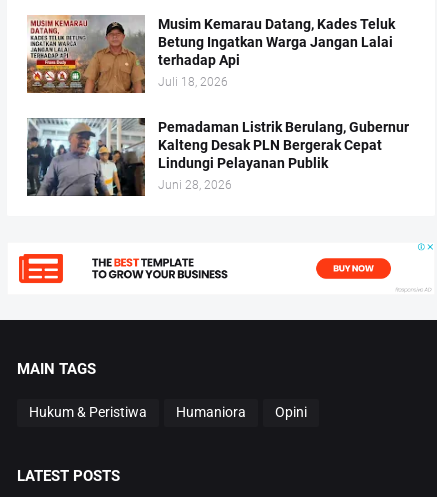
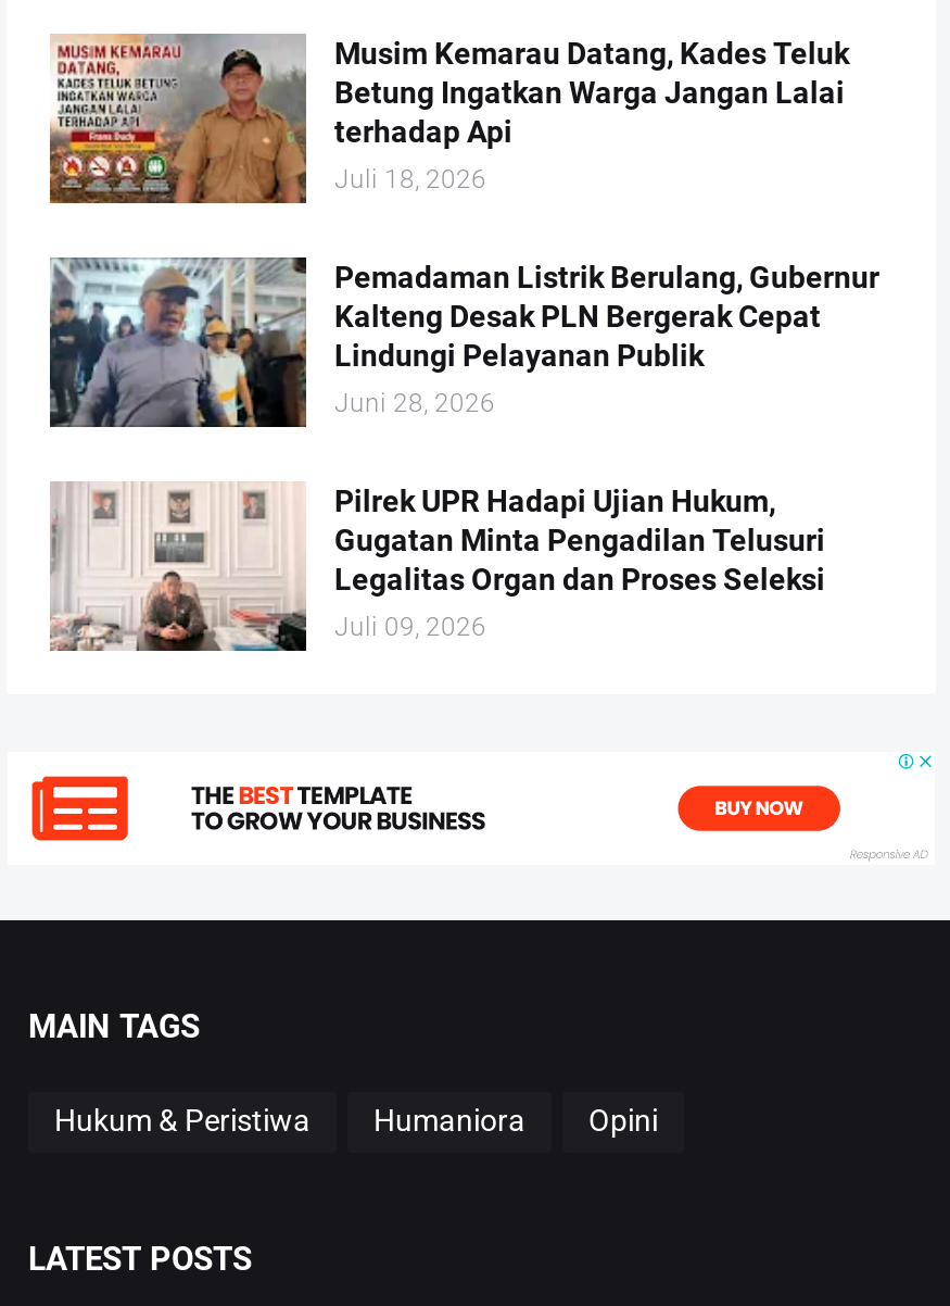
none -> [50,483,825,653] [image] | Pilrek UPR Hadapi Ujian Hukum, | Gugatan Minta Pengadilan Telusuri | Legalitas Organ dan Proses Seleksi | Juli 09, 2026

